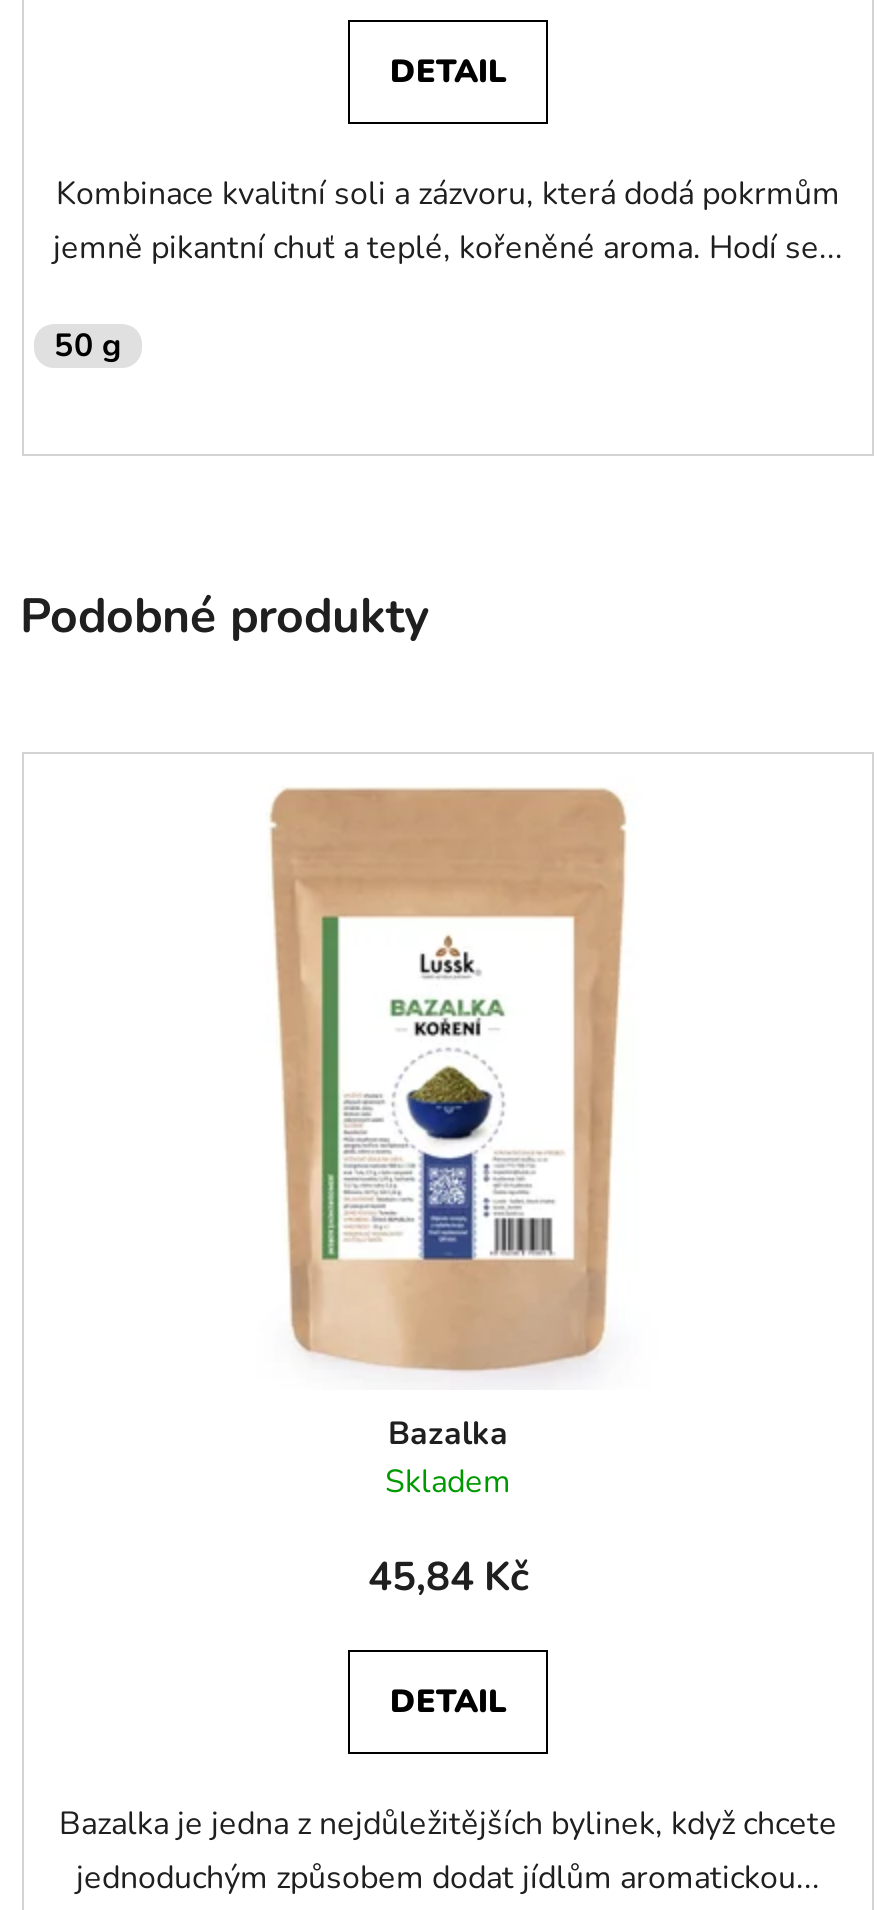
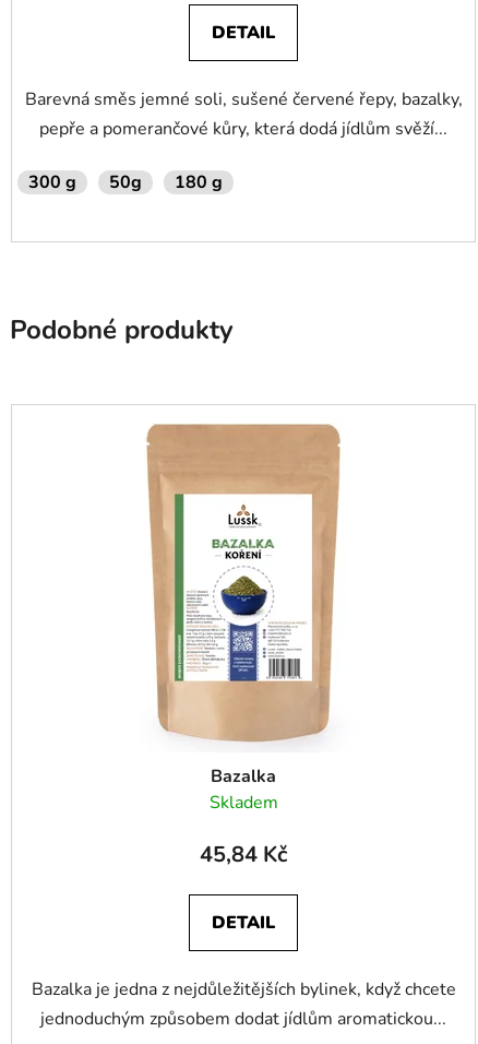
[53,172,843,270] Kombinace kvalitní soli a zázvoru, která dodá pokrmům | jemně pikantní chuť a teplé, kořeněné aroma. Hodí se... -> [25,87,462,141] Barevná směs jemné soli, sušené červené řepy, bazalky, | pepře a pomerančové kůry, která dodá jídlům svěží...
[54,324,122,368] 50 g -> [28,170,223,194] 300 g | 50g | 180 g

